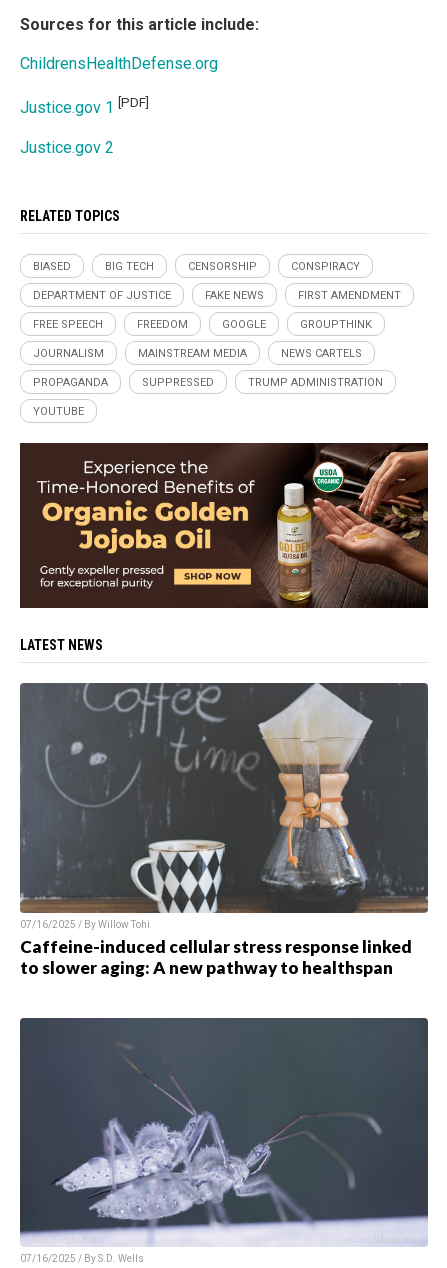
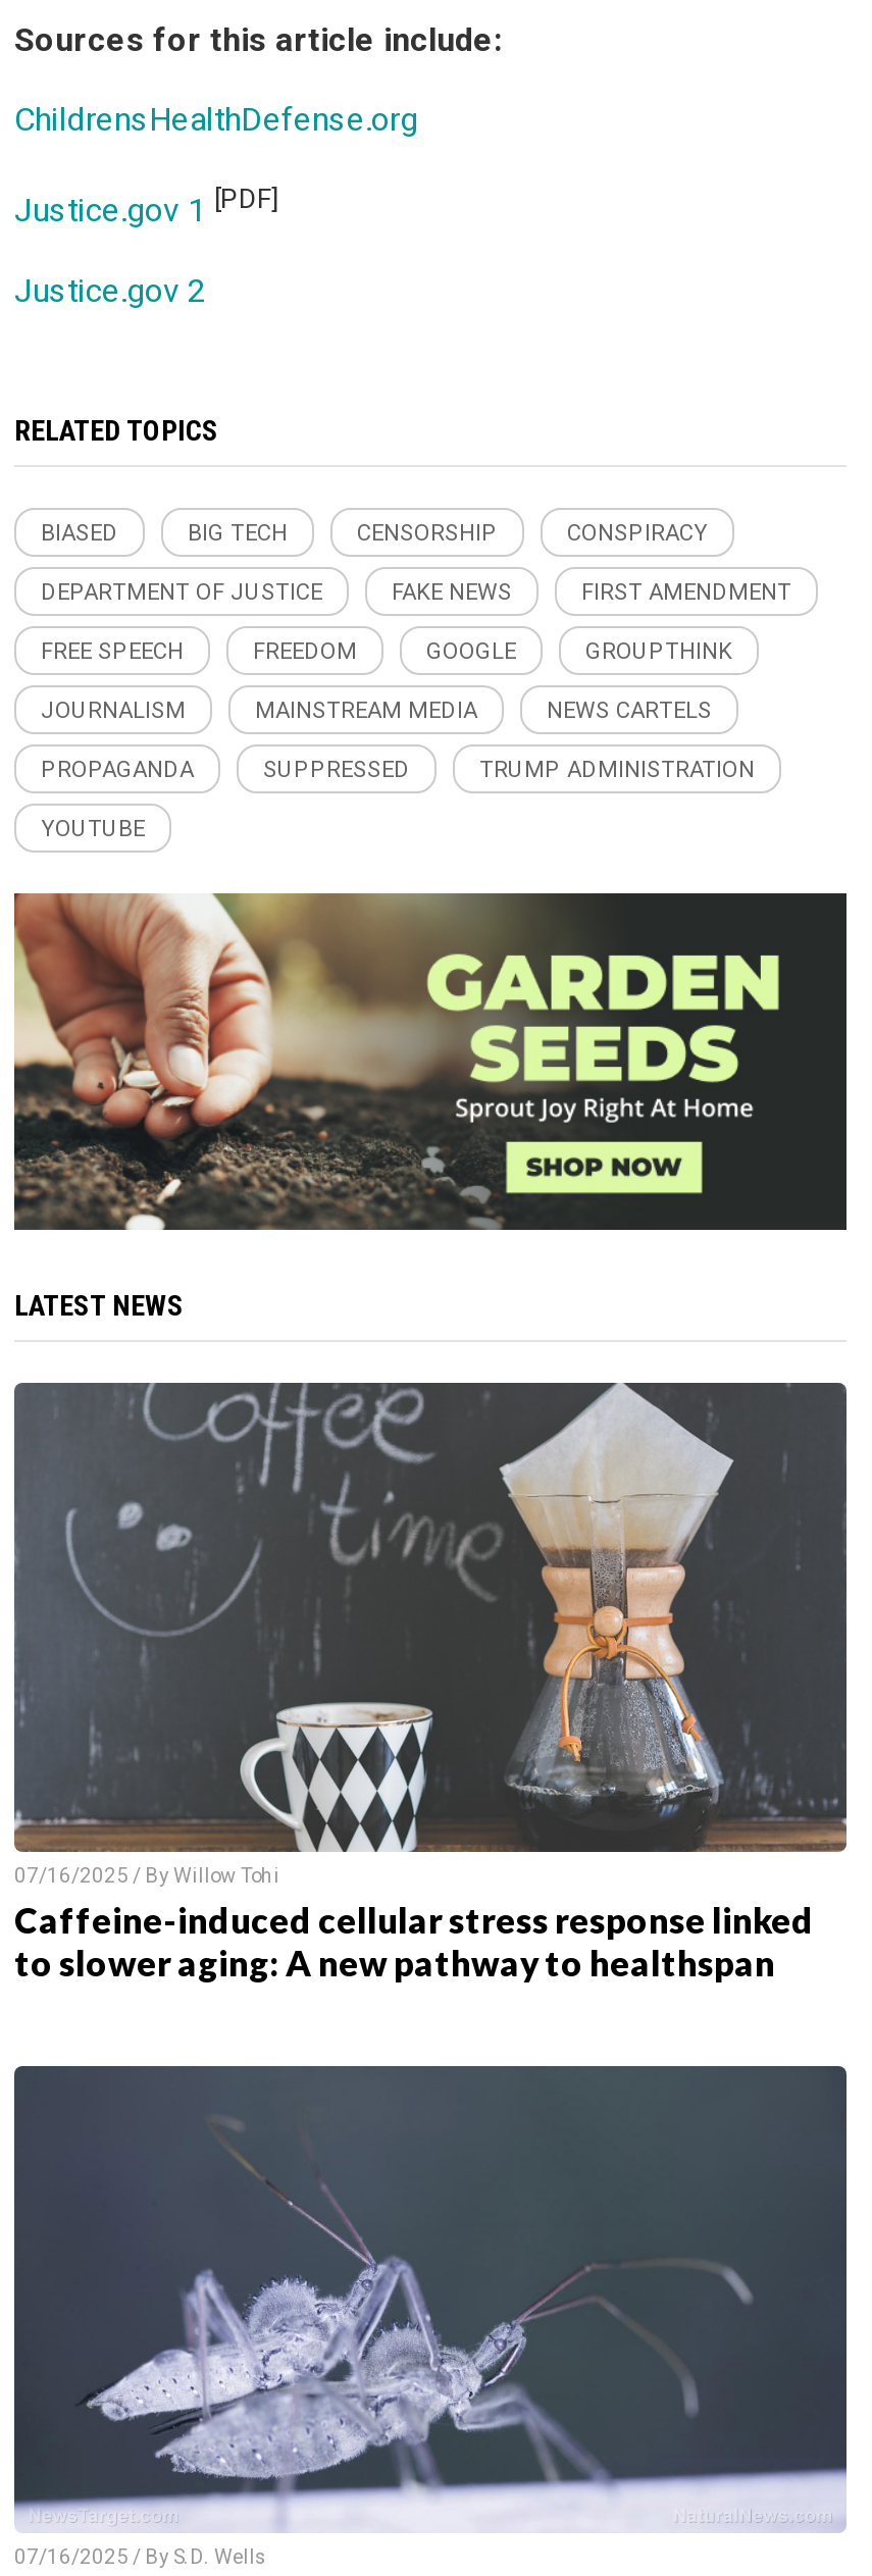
[19,442,429,609] [image] -> [12,891,849,1232] [image]

